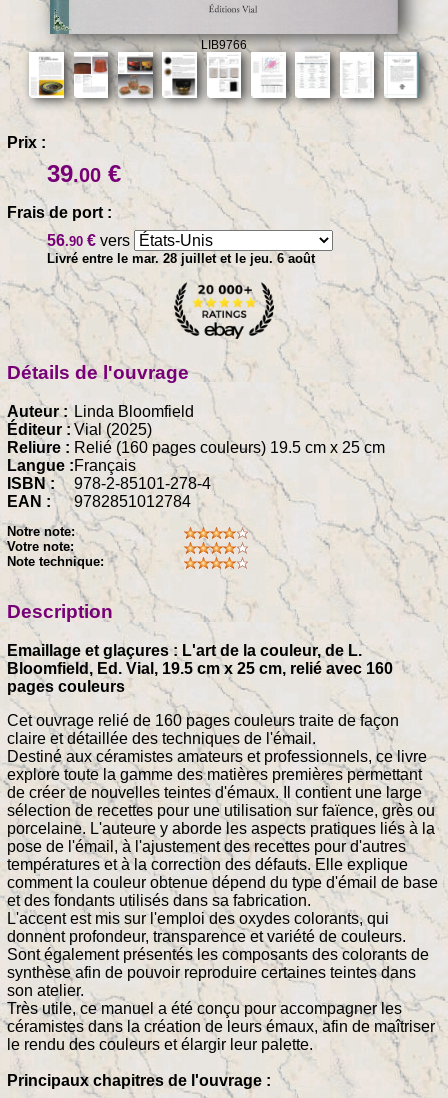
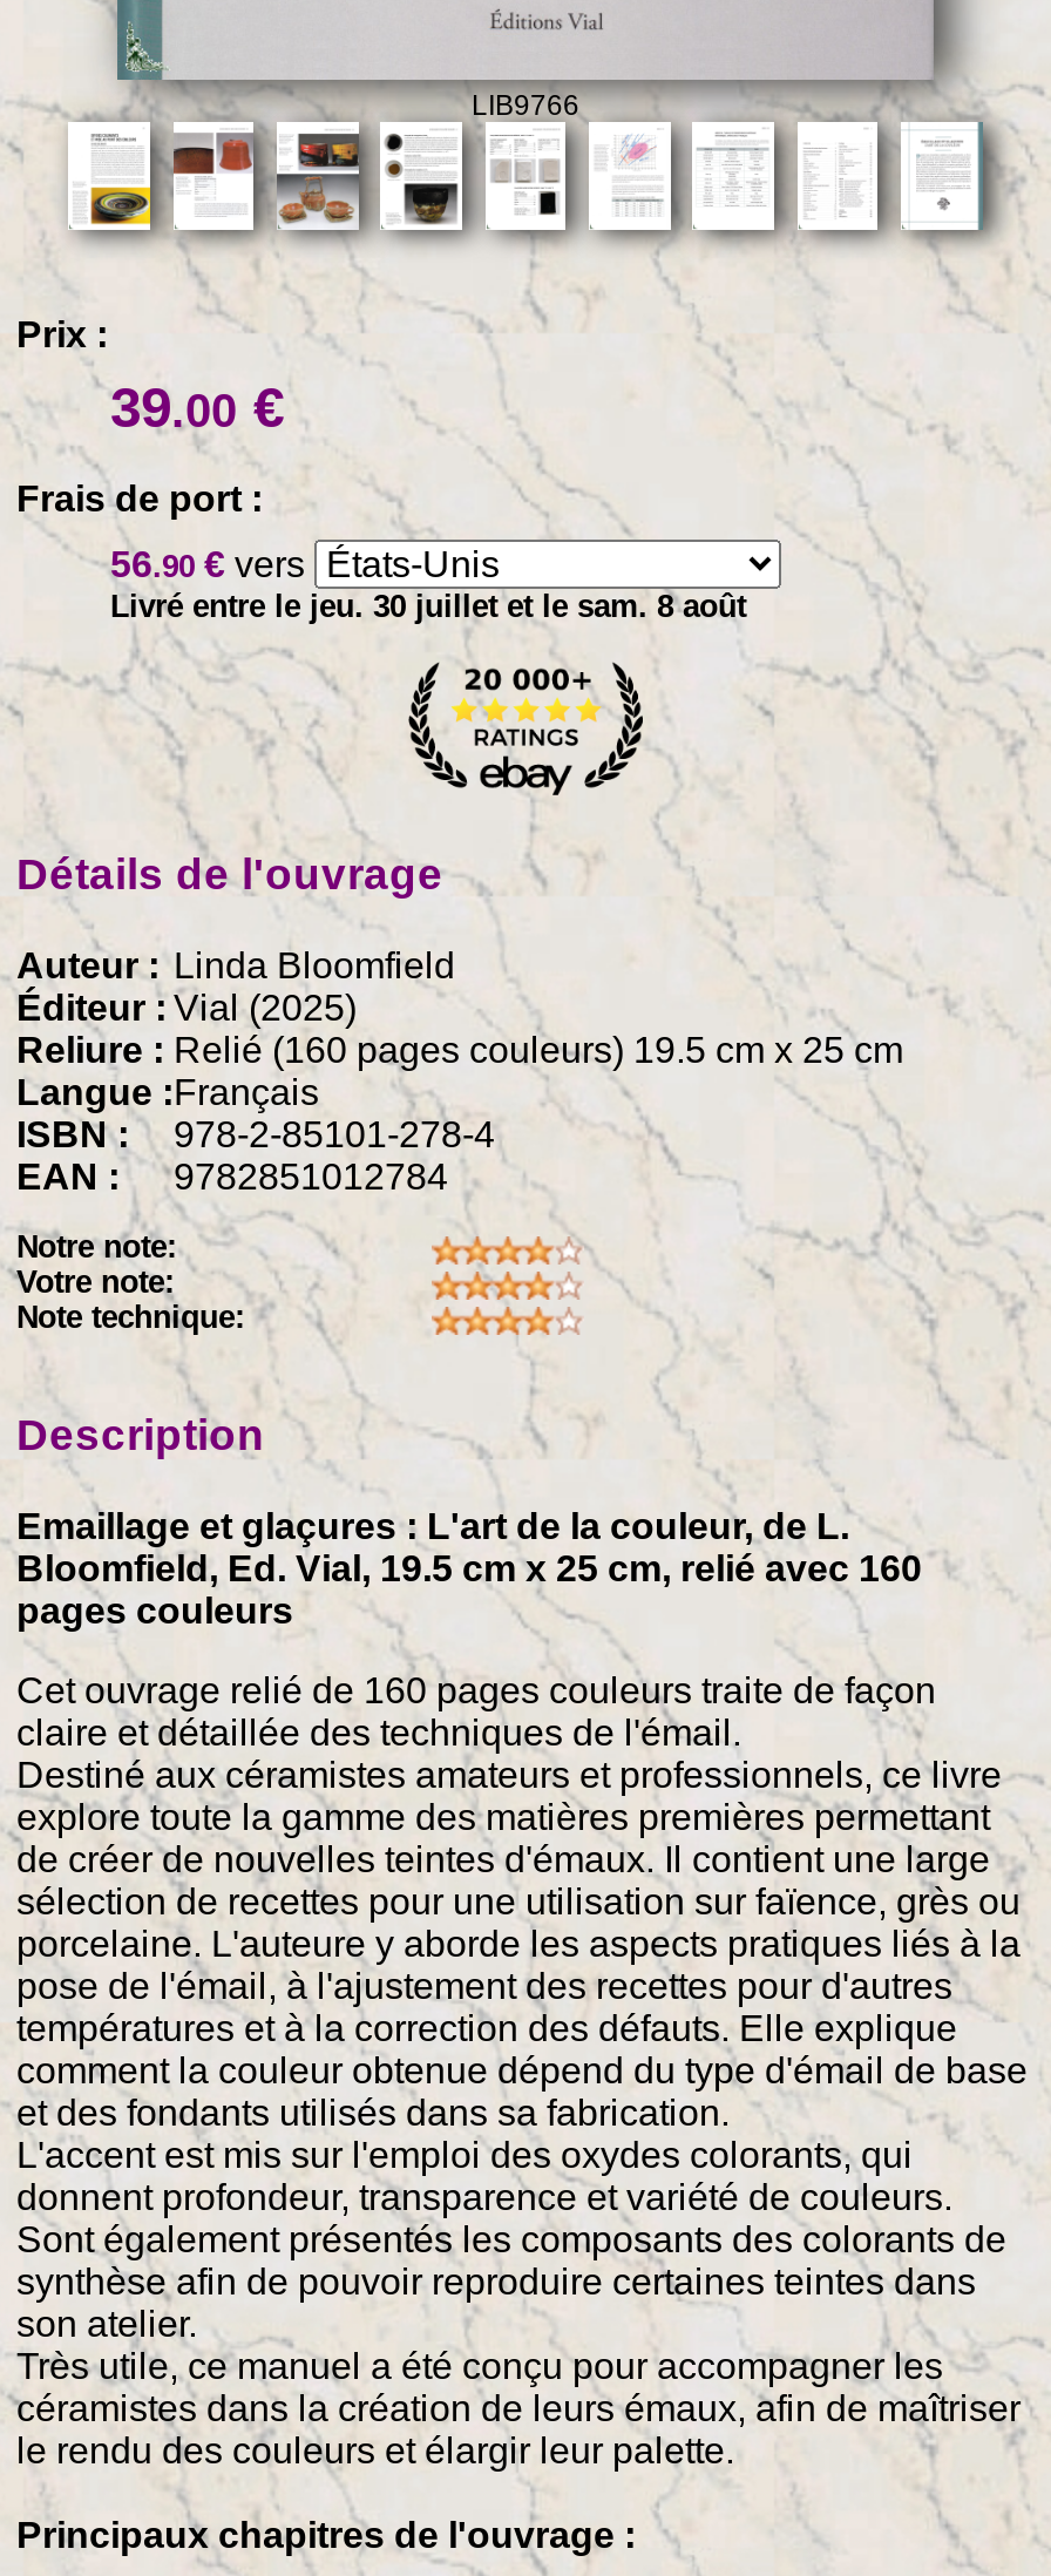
[47,251,315,266] Livré entre le mar. 28 juillet et le jeu. 6 août -> [110,589,746,624] Livré entre le jeu. 30 juillet et le sam. 8 août

